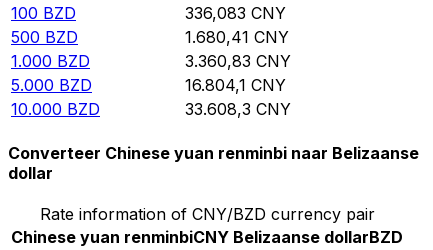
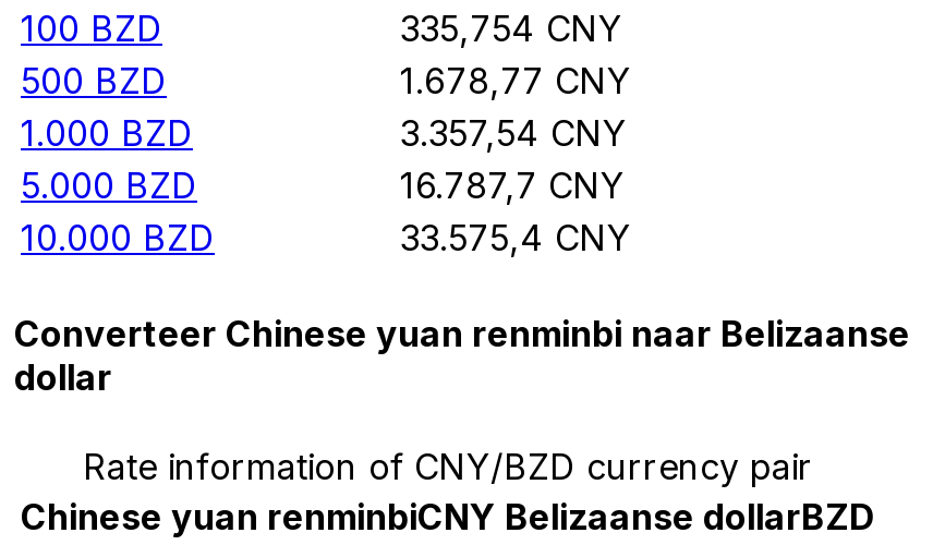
[185,3,286,23] 336,083 CNY -> [400,6,622,50] 335,754 CNY
[185,27,289,47] 1.680,41 CNY -> [400,58,631,102] 1.678,77 CNY
[185,51,291,71] 3.360,83 CNY -> [400,111,627,154] 3.357,54 CNY
[185,75,286,95] 16.804,1 CNY -> [400,163,625,207] 16.787,7 CNY
[185,99,291,119] 33.608,3 CNY -> [400,215,631,259] 33.575,4 CNY

